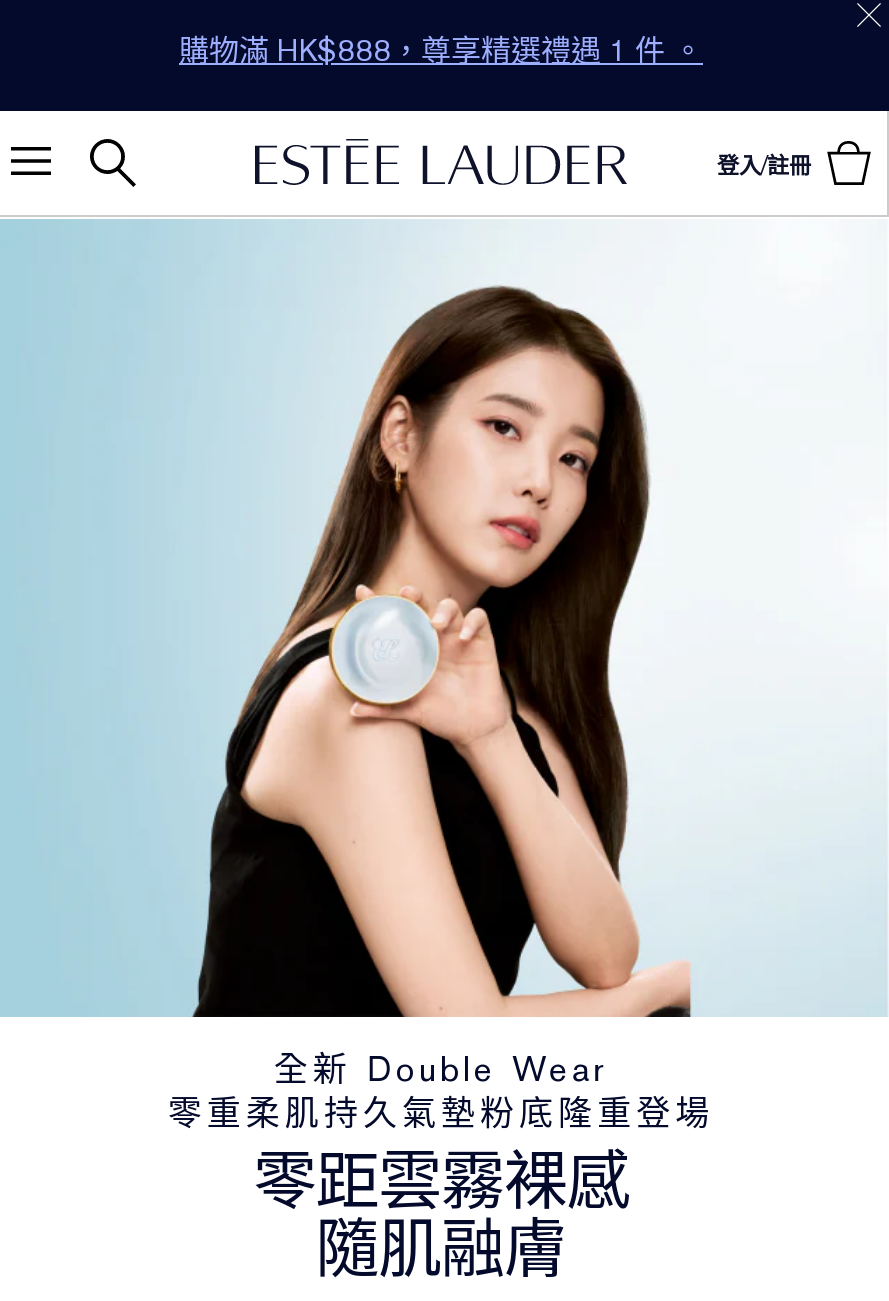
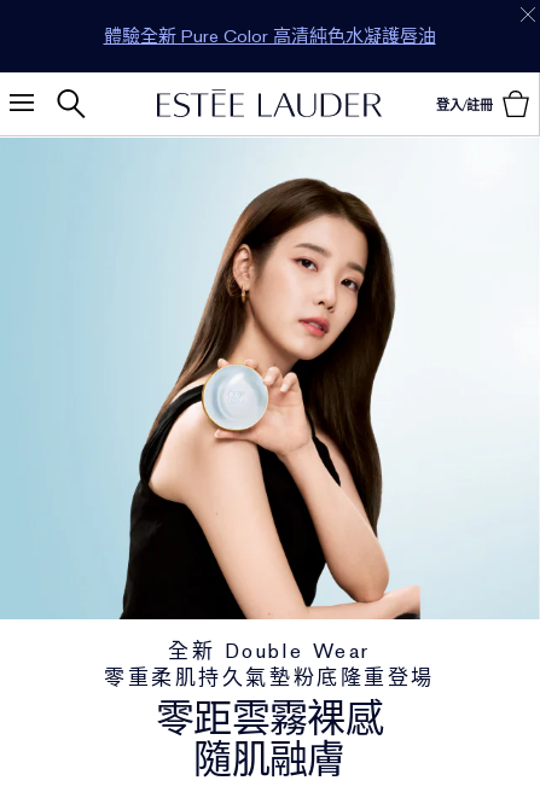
[179,31,703,71] 購物滿 HK$888，尊享精選禮遇 1 件 。 -> [103,24,436,48] 體驗全新 Pure Color 高清純色水凝護唇油

